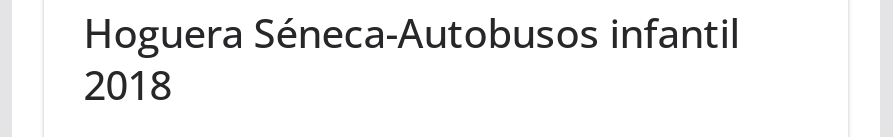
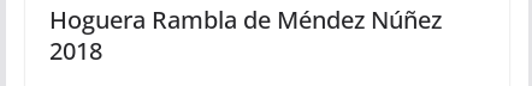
[83,6,739,60] Hoguera Séneca-Autobusos infantil -> [49,4,441,36] Hoguera Rambla de Méndez Núñez

